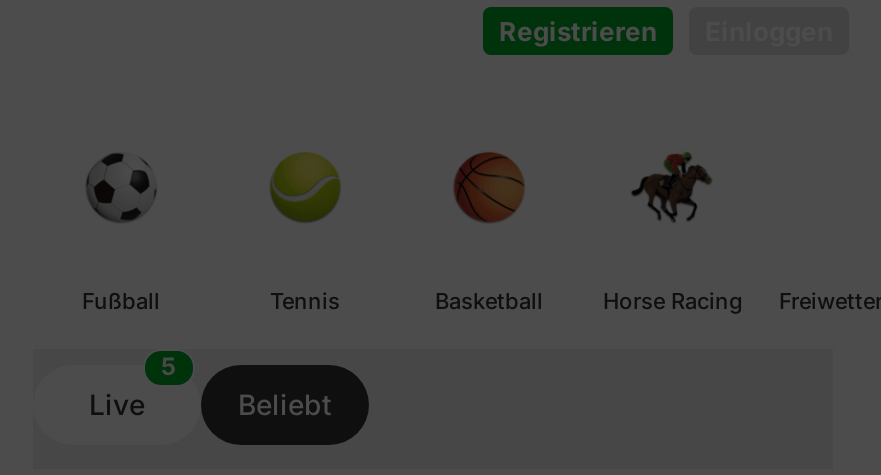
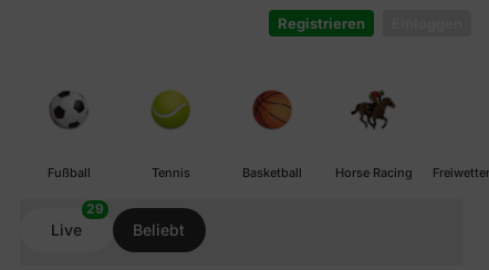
[161,351,175,381] 5 -> [86,200,103,217] 29

